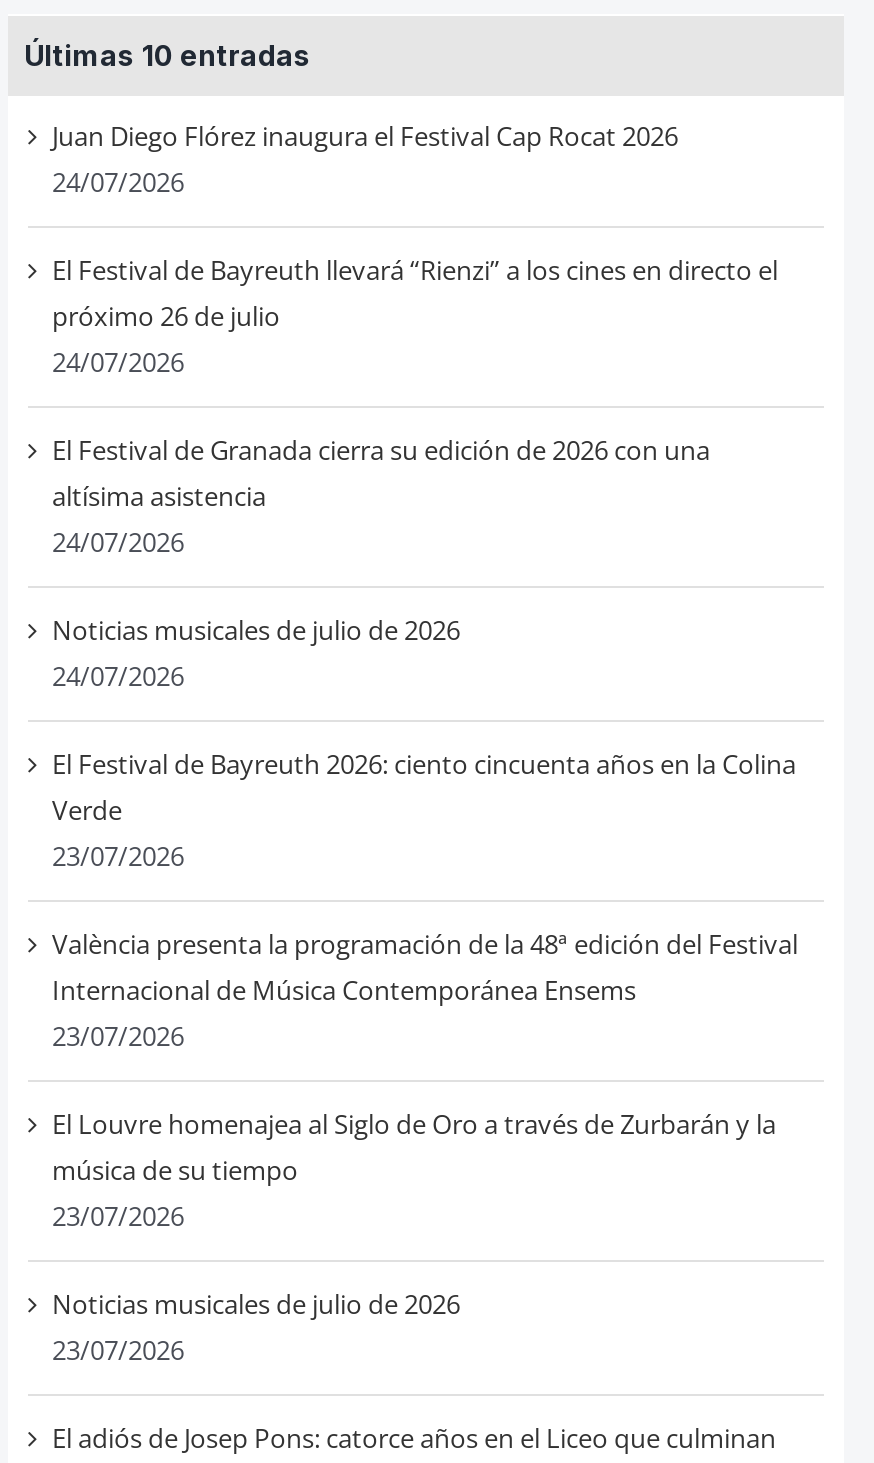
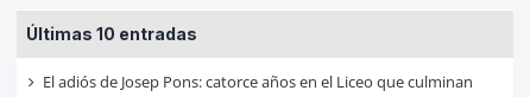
[52,118,798,1368] Juan Diego Flórez inaugura el Festival Cap Rocat 2026 | 24/07/2026 | El Festival de Bayreuth llevará “Rienzi” a los cines en directo el | próximo 26 de julio | 24/07/2026 | El Festival de Granada cierra su edición de 2026 con una | altísima asistencia | 24/07/2026 | Noticias musicales de julio de 2026 | 24/07/2026 | El Festival de Bayreuth 2026: ciento cincuenta años en la Colina | Verde | 23/07/2026 | València presenta la programación de la 48ª edición del Festival | Internacional de Música Contemporánea Ensems | 23/07/2026 | El Louvre homenajea al Siglo de Oro a través de Zurbarán y la | música de su tiempo | 23/07/2026 | Noticias musicales de julio de 2026 | 23/07/2026 -> none

